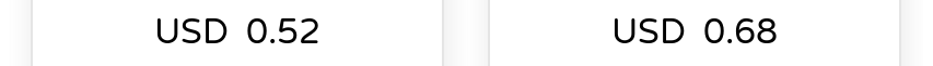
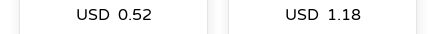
[611,12,778,55] USD 0.68 -> [284,5,360,25] USD 1.18

